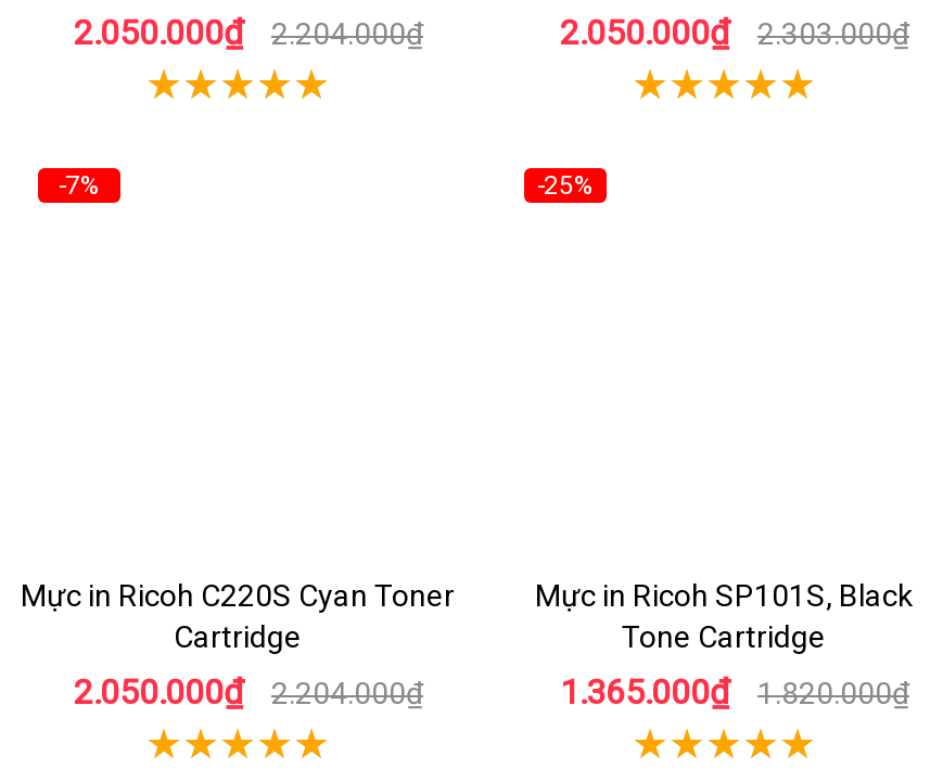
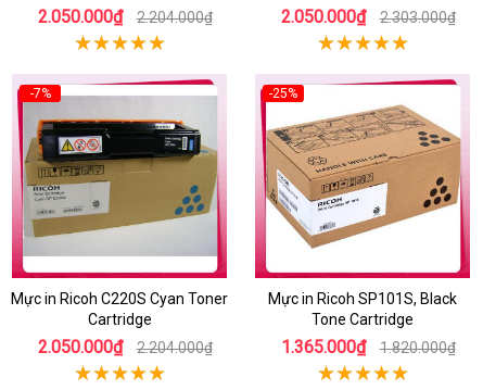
none -> [11,77,228,279] [image]
none -> [254,77,471,279] [image]

